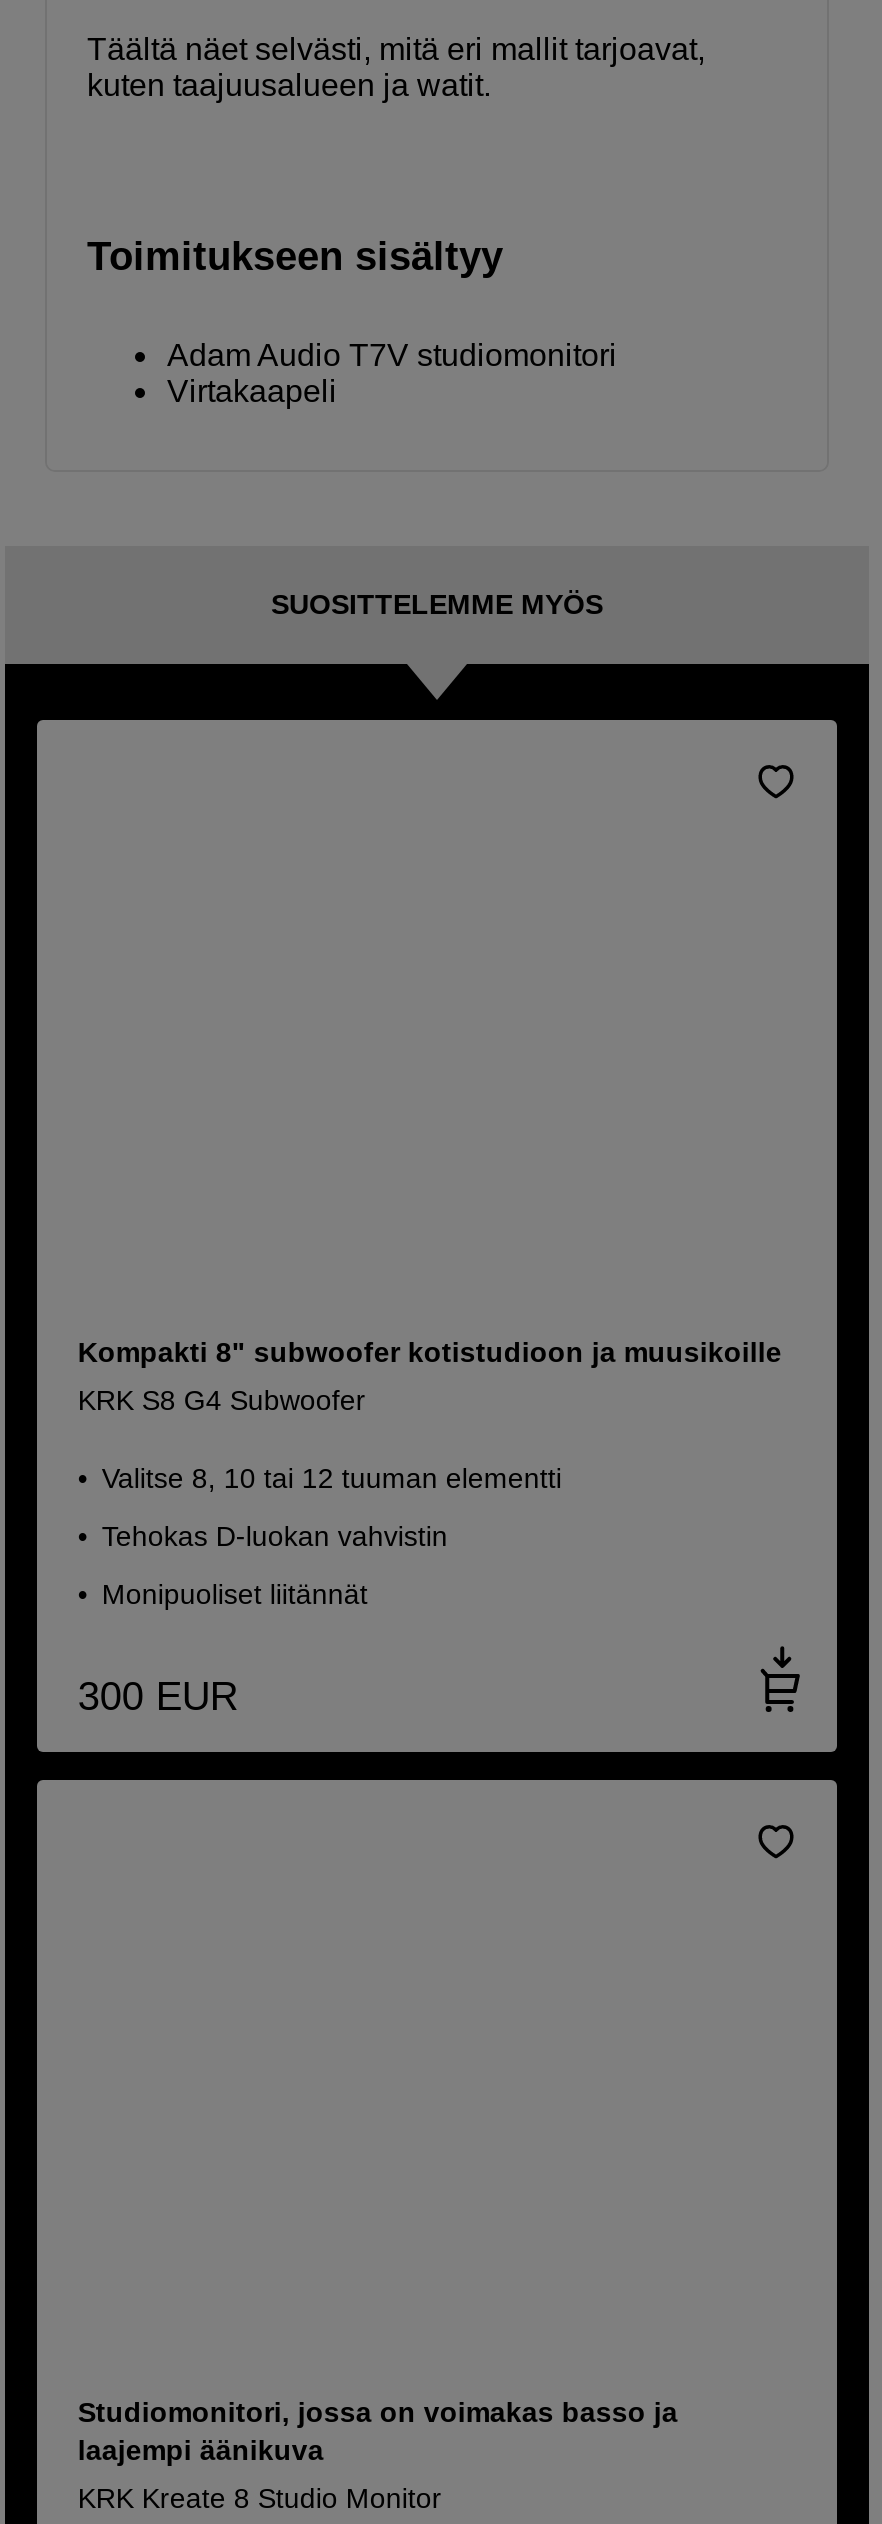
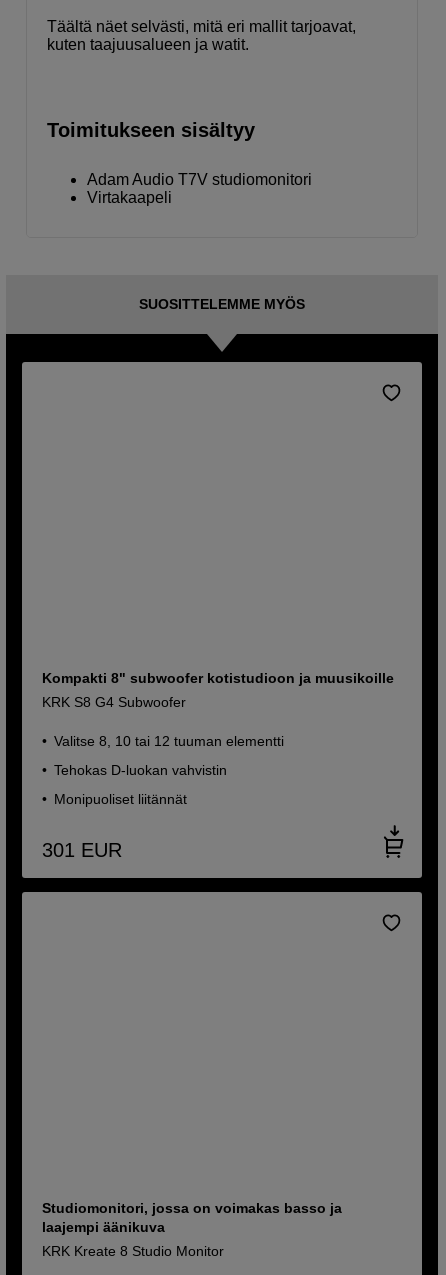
[78,1673,238,1717] 300 EUR -> [42,839,122,861] 301 EUR

